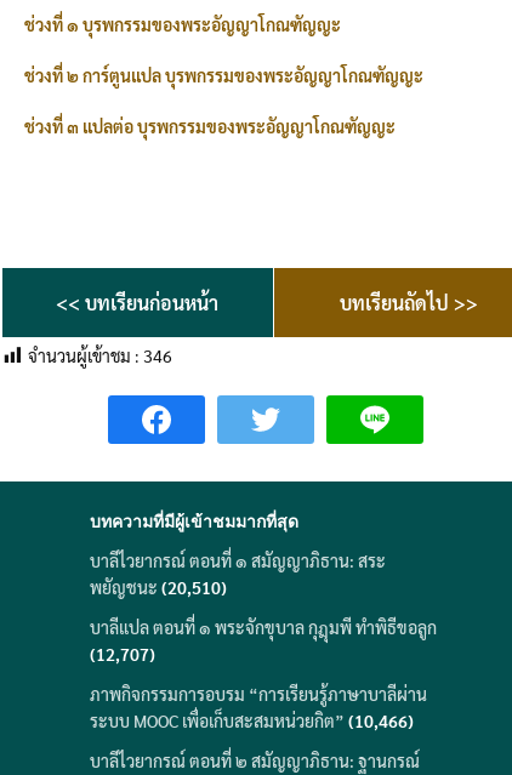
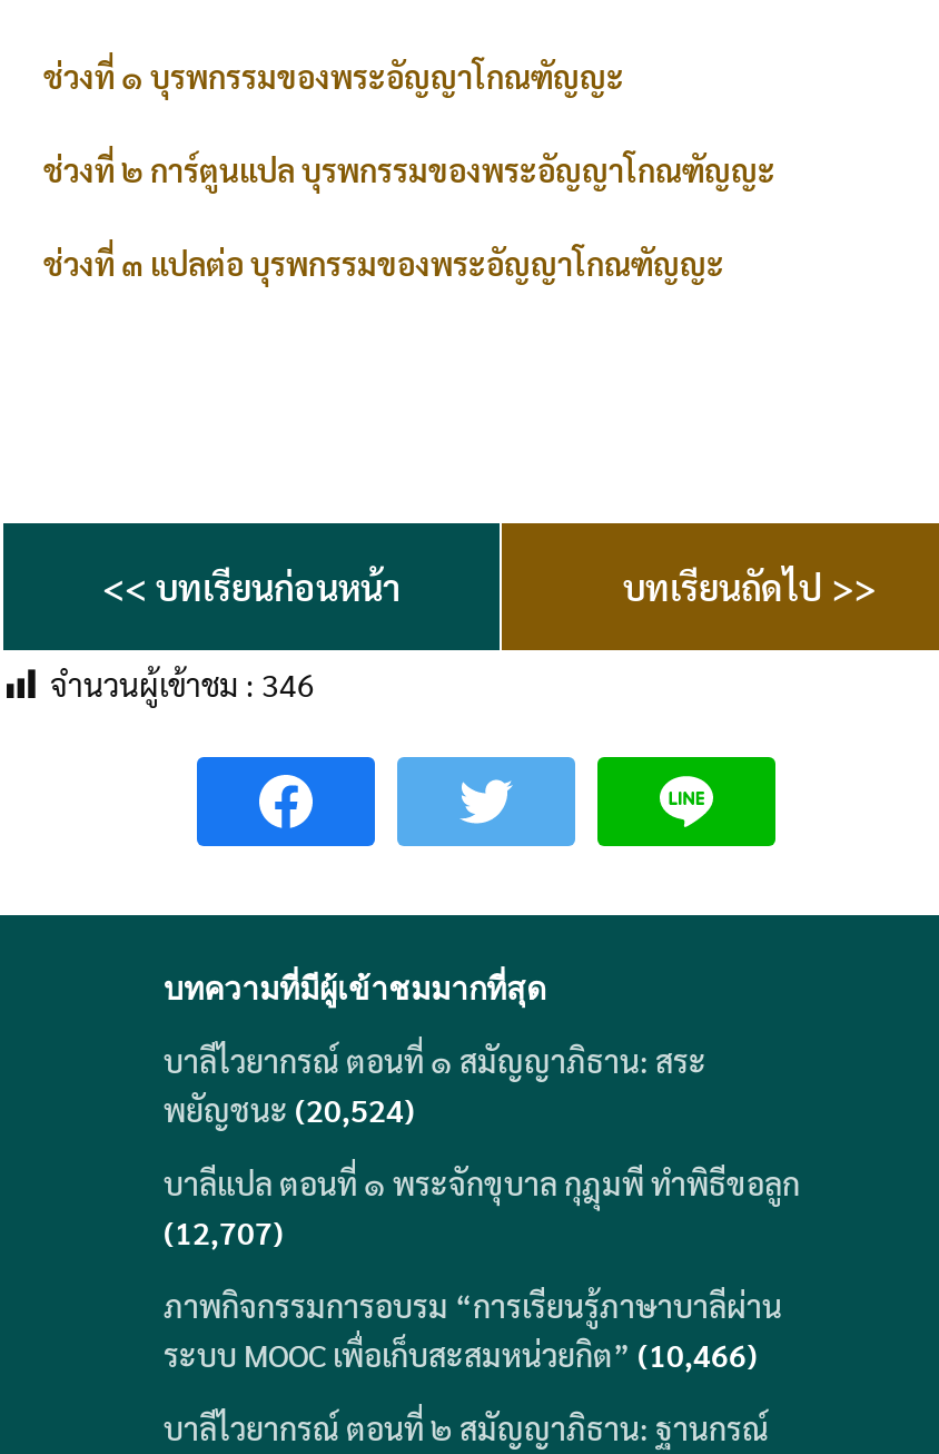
[90,576,227,598] พยัญชนะ (20,510) -> [164,1089,415,1129] พยัญชนะ (20,524)

